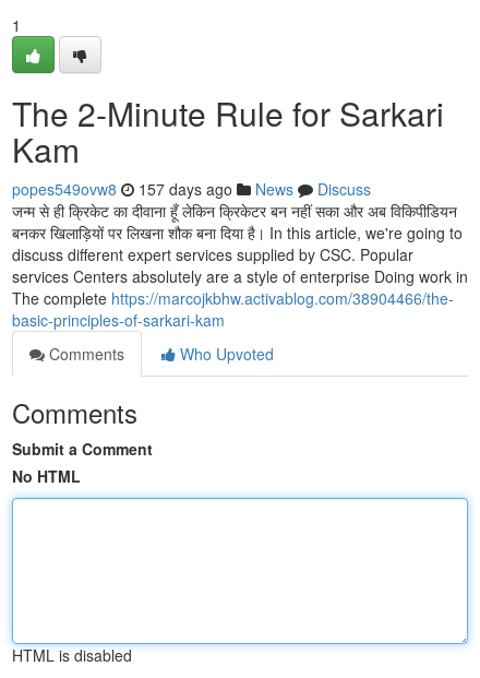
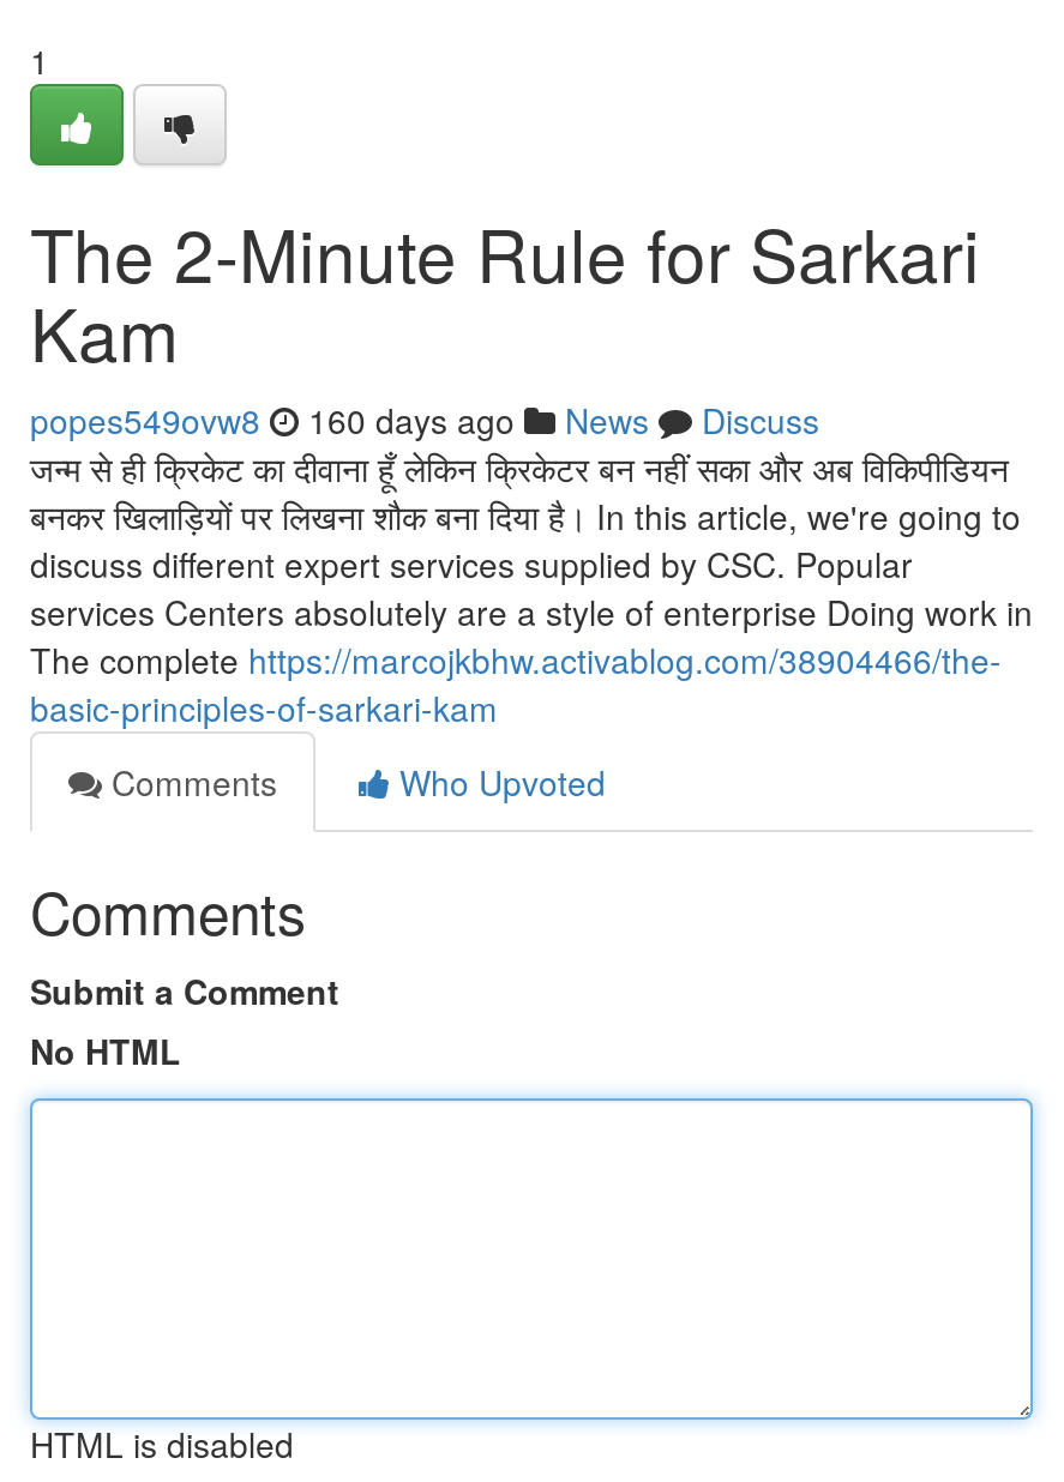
[12,178,371,200] popes549ovw8 157 days ago News Discuss -> [30,396,819,444] popes549ovw8 160 days ago News Discuss

